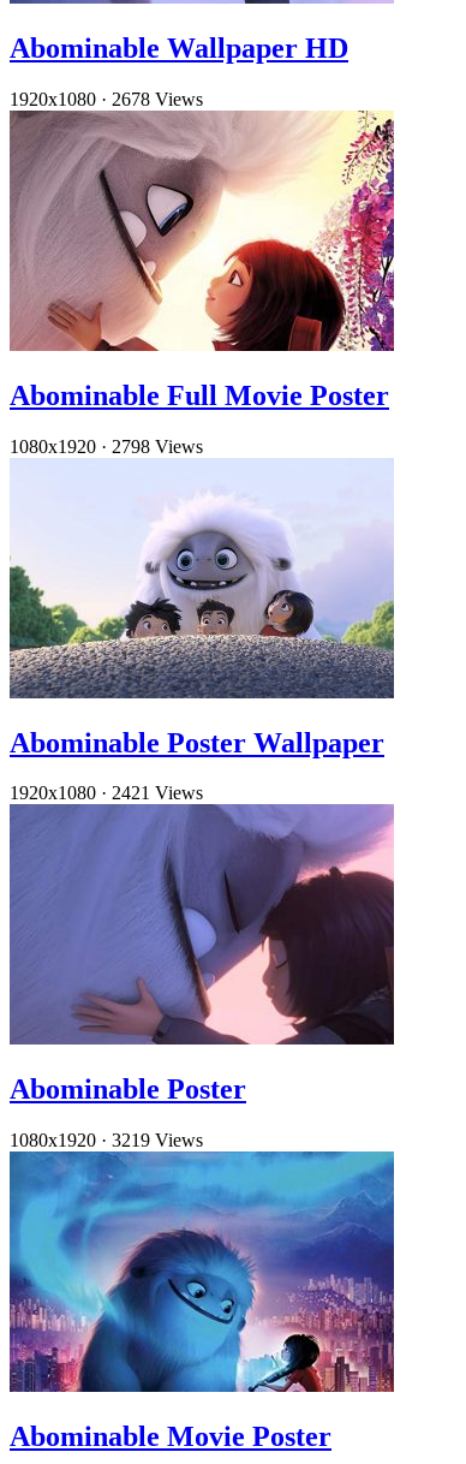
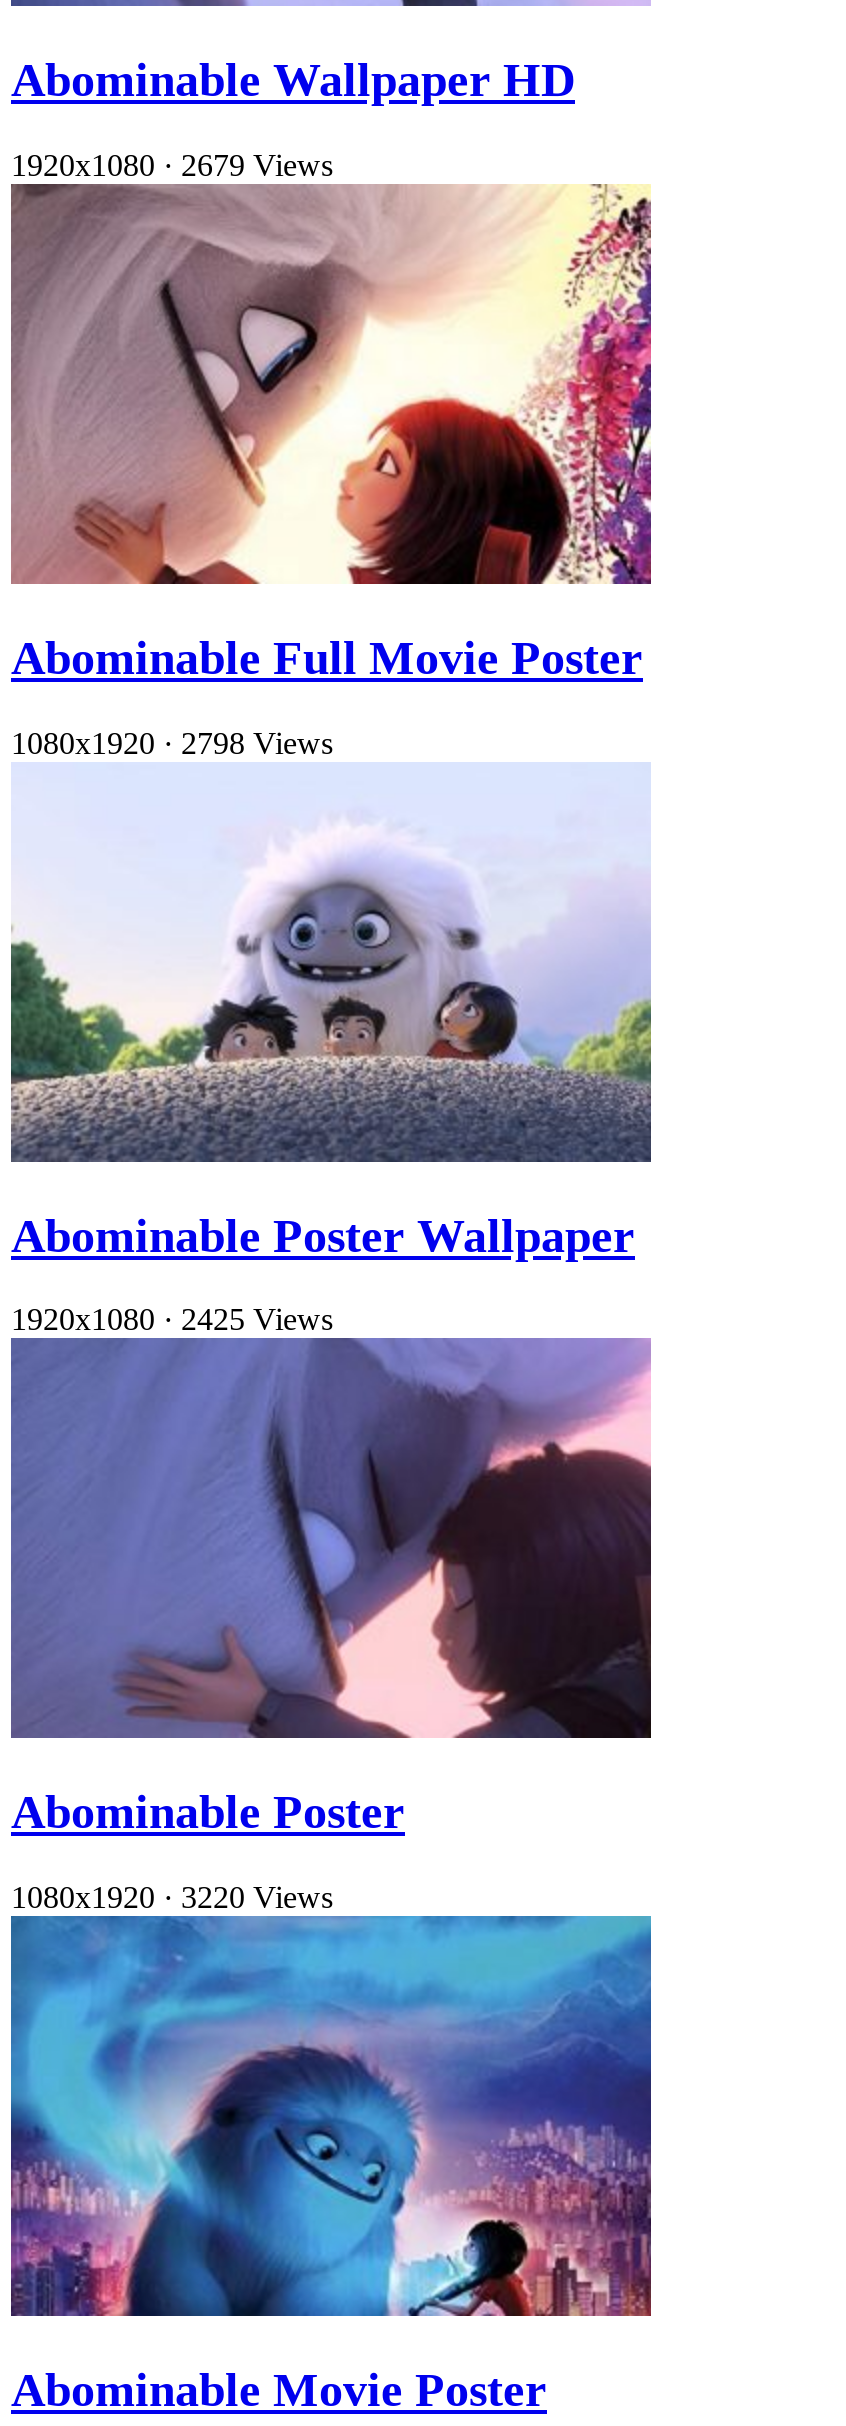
[10,89,203,109] 1920x1080 · 2678 Views -> [11,148,333,182] 1920x1080 · 2679 Views
[10,783,203,804] 1920x1080 · 2421 Views -> [11,1303,333,1337] 1920x1080 · 2425 Views
[10,1130,203,1151] 1080x1920 · 3219 Views -> [11,1881,333,1915] 1080x1920 · 3220 Views

